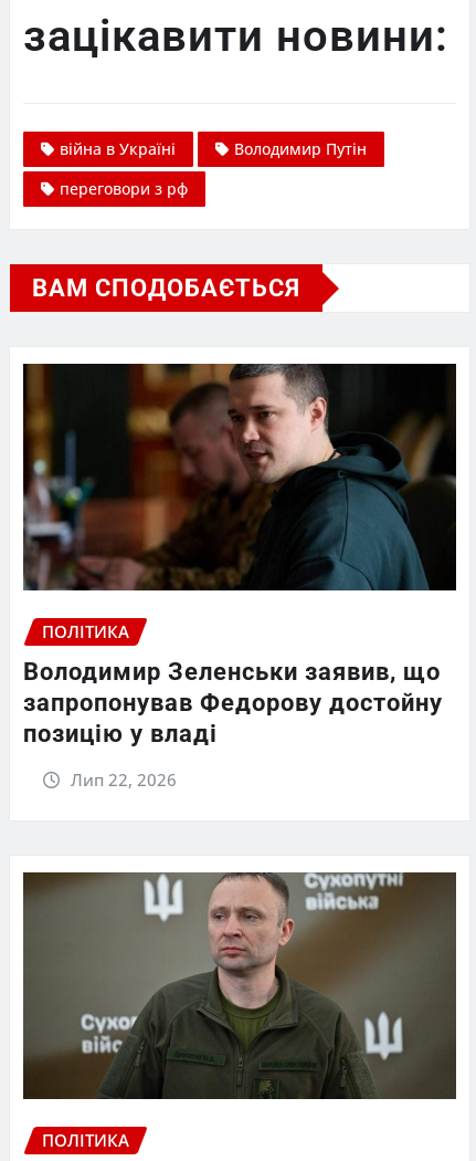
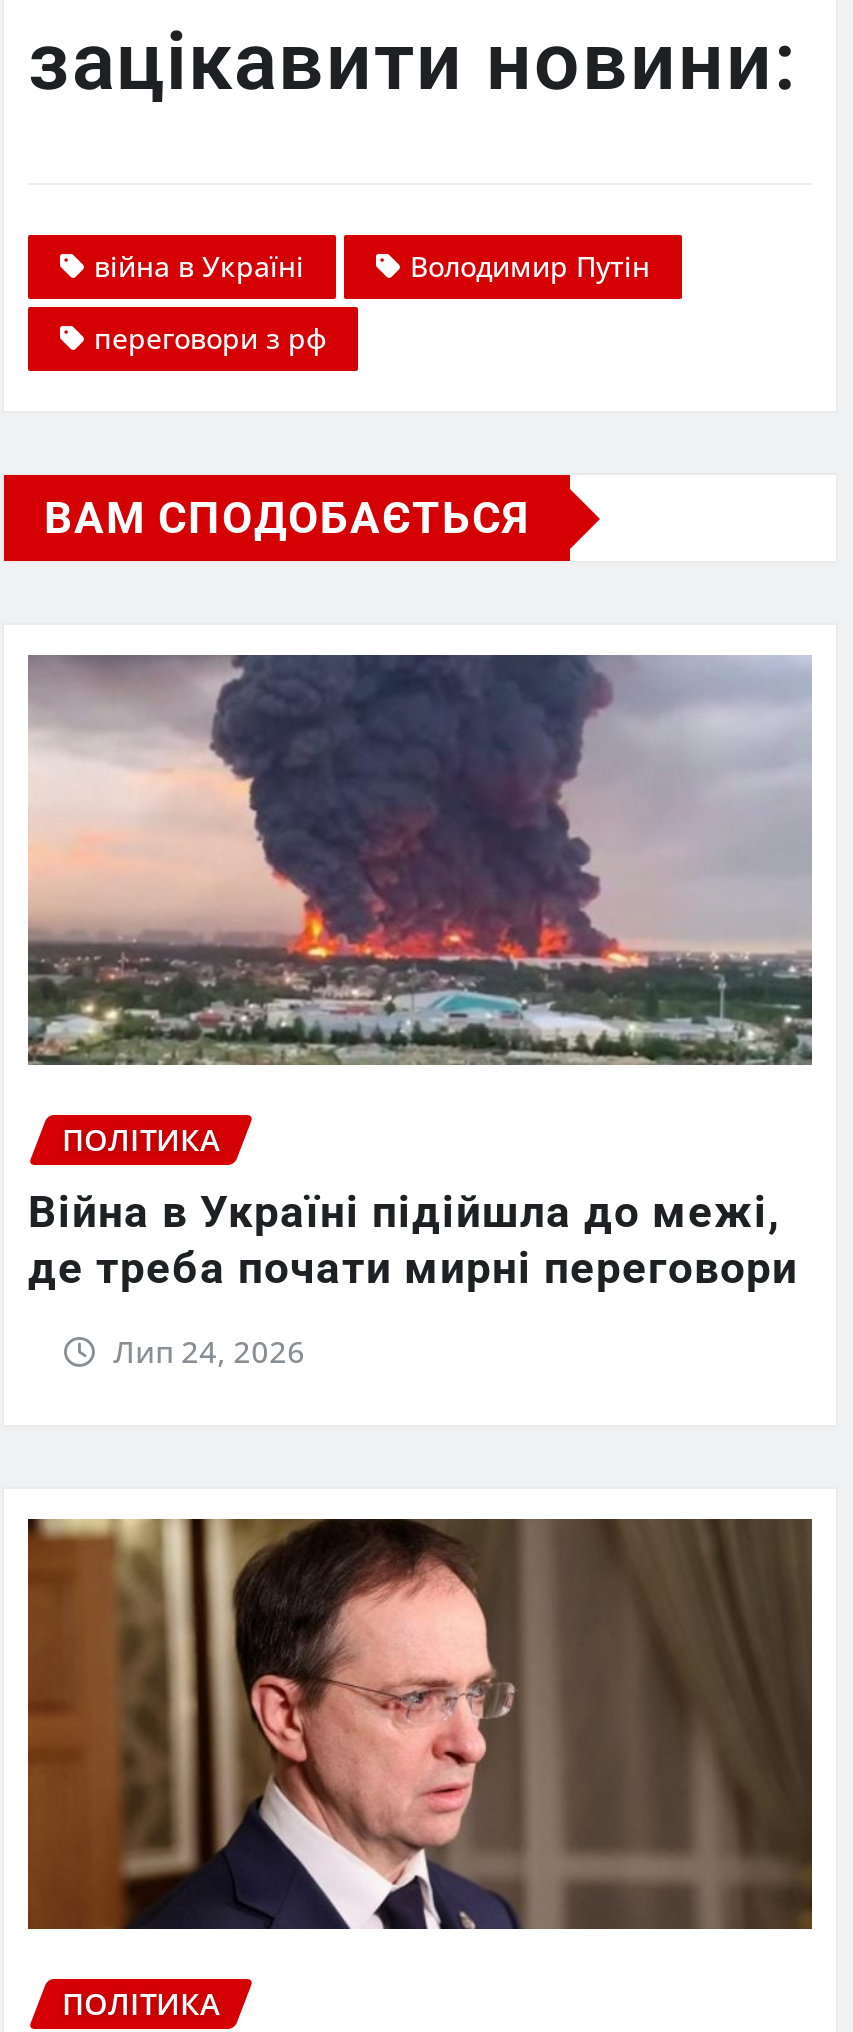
[22,363,457,592] [image] -> [28,653,812,1067] [image]
[23,658,443,747] Володимир Зеленськи заявив, що | запропонував Федорову достойну | позицію у владі -> [28,1187,798,1293] Війна в Україні підійшла до межі, | де треба почати мирні переговори
[70,768,176,790] Лип 22, 2026 -> [113,1331,305,1371] Лип 24, 2026
[23,871,440,1100] [image] -> [28,1517,810,1931] [image]

